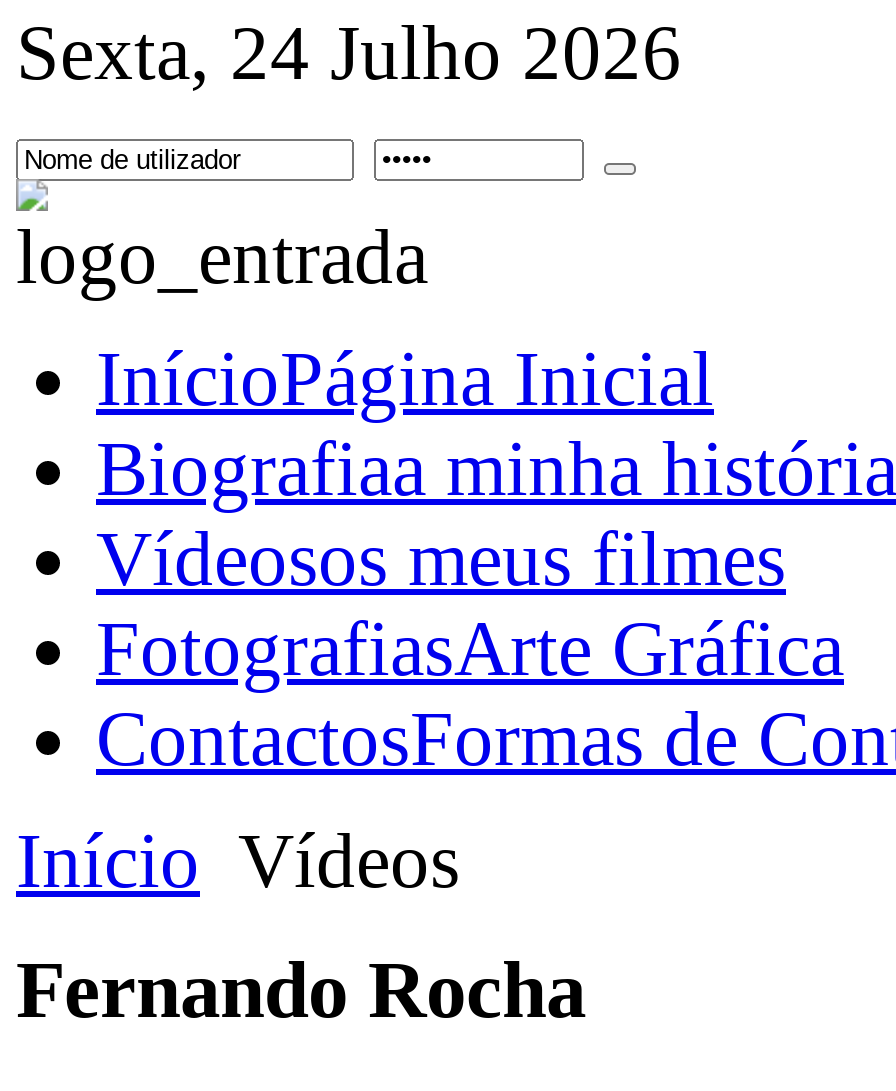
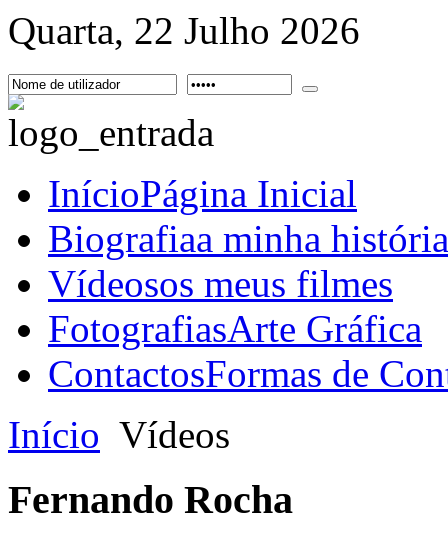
[16,9,682,95] Sexta, 24 Julho 2026 -> [8,9,360,52] Quarta, 22 Julho 2026

